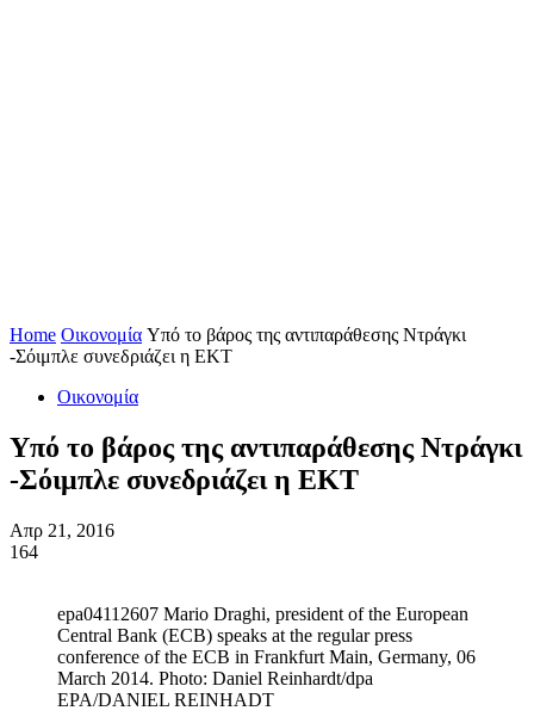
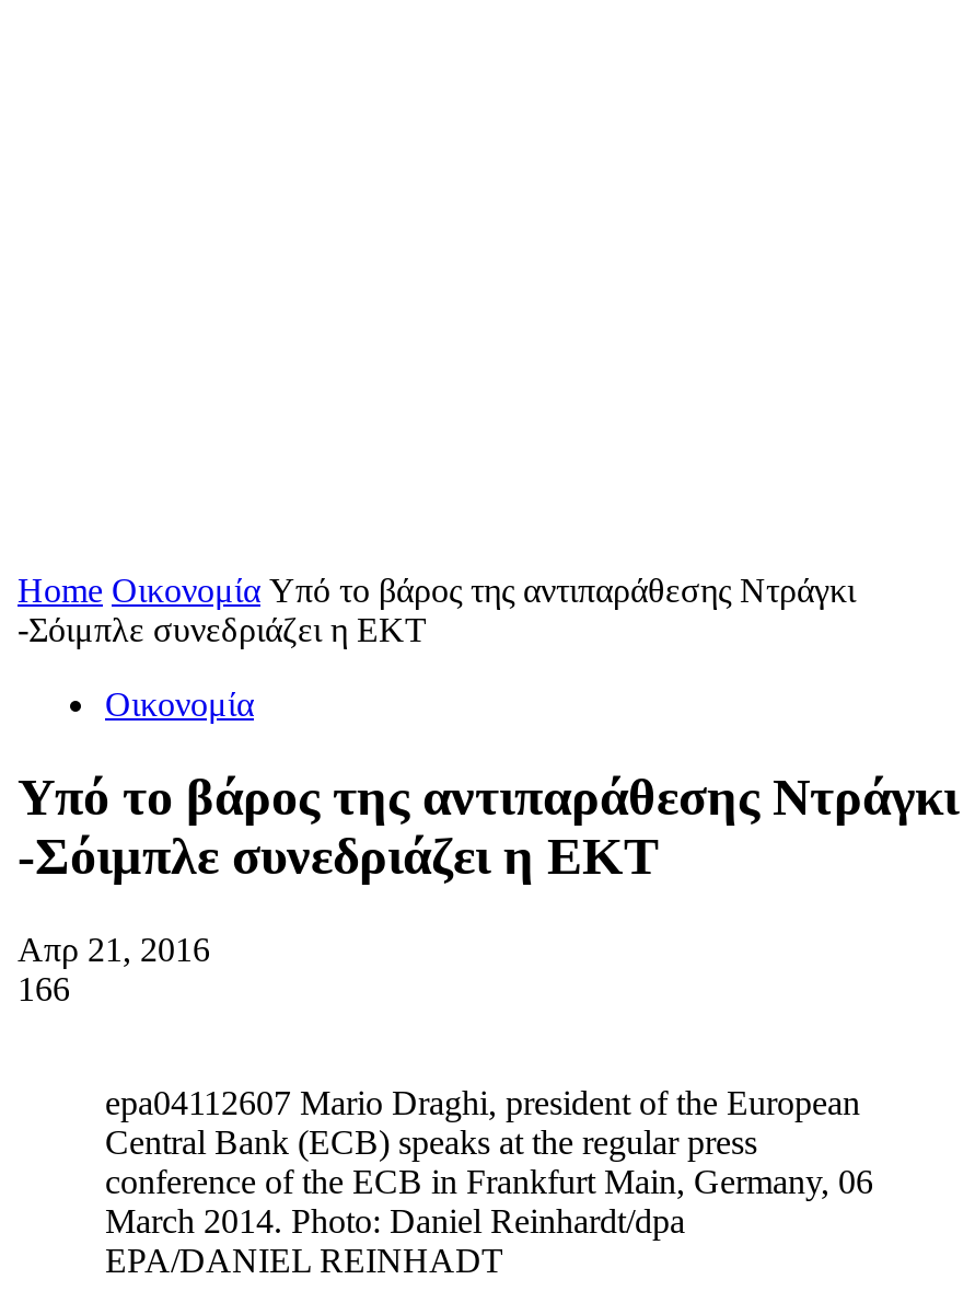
[10,541,38,562] 164 -> [18,970,70,1007] 166

